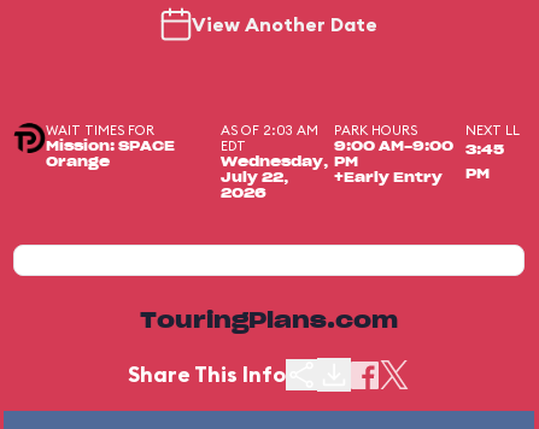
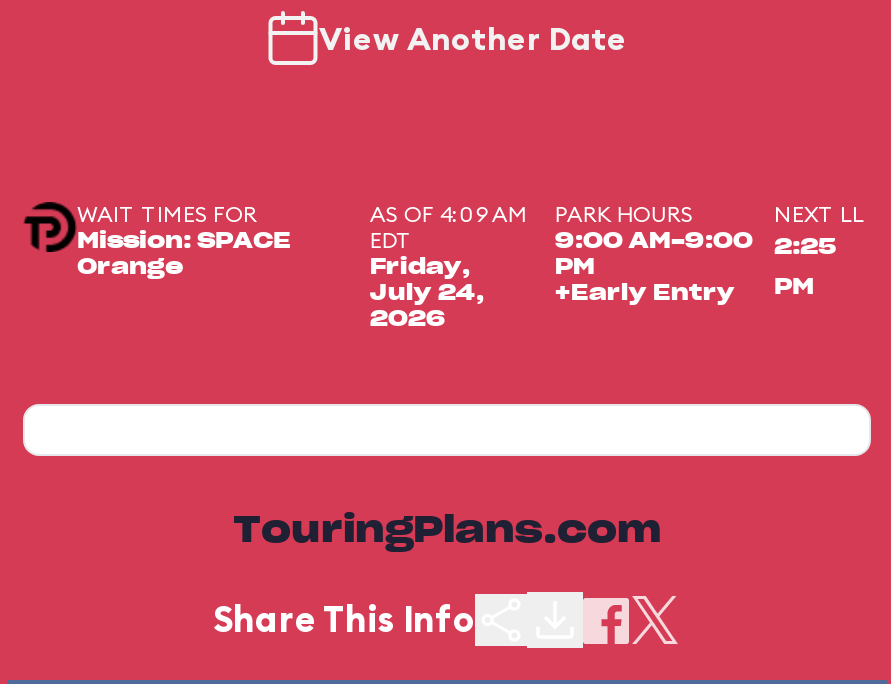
[221,122,417,139] AS OF 2:03 AM PARK HOURS -> [370,200,693,228] AS OF 4:09 AM PARK HOURS
[334,140,504,157] 9:00 AM-9:00 3:45 -> [555,230,836,258] 9:00 AM-9:00 2:25
[221,155,328,184] Wednesday, | July 22, -> [370,256,484,304] Friday, | July 24,

